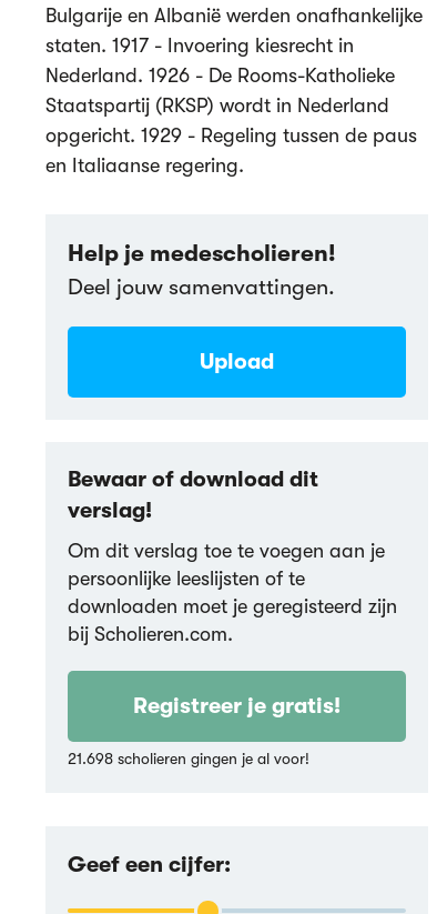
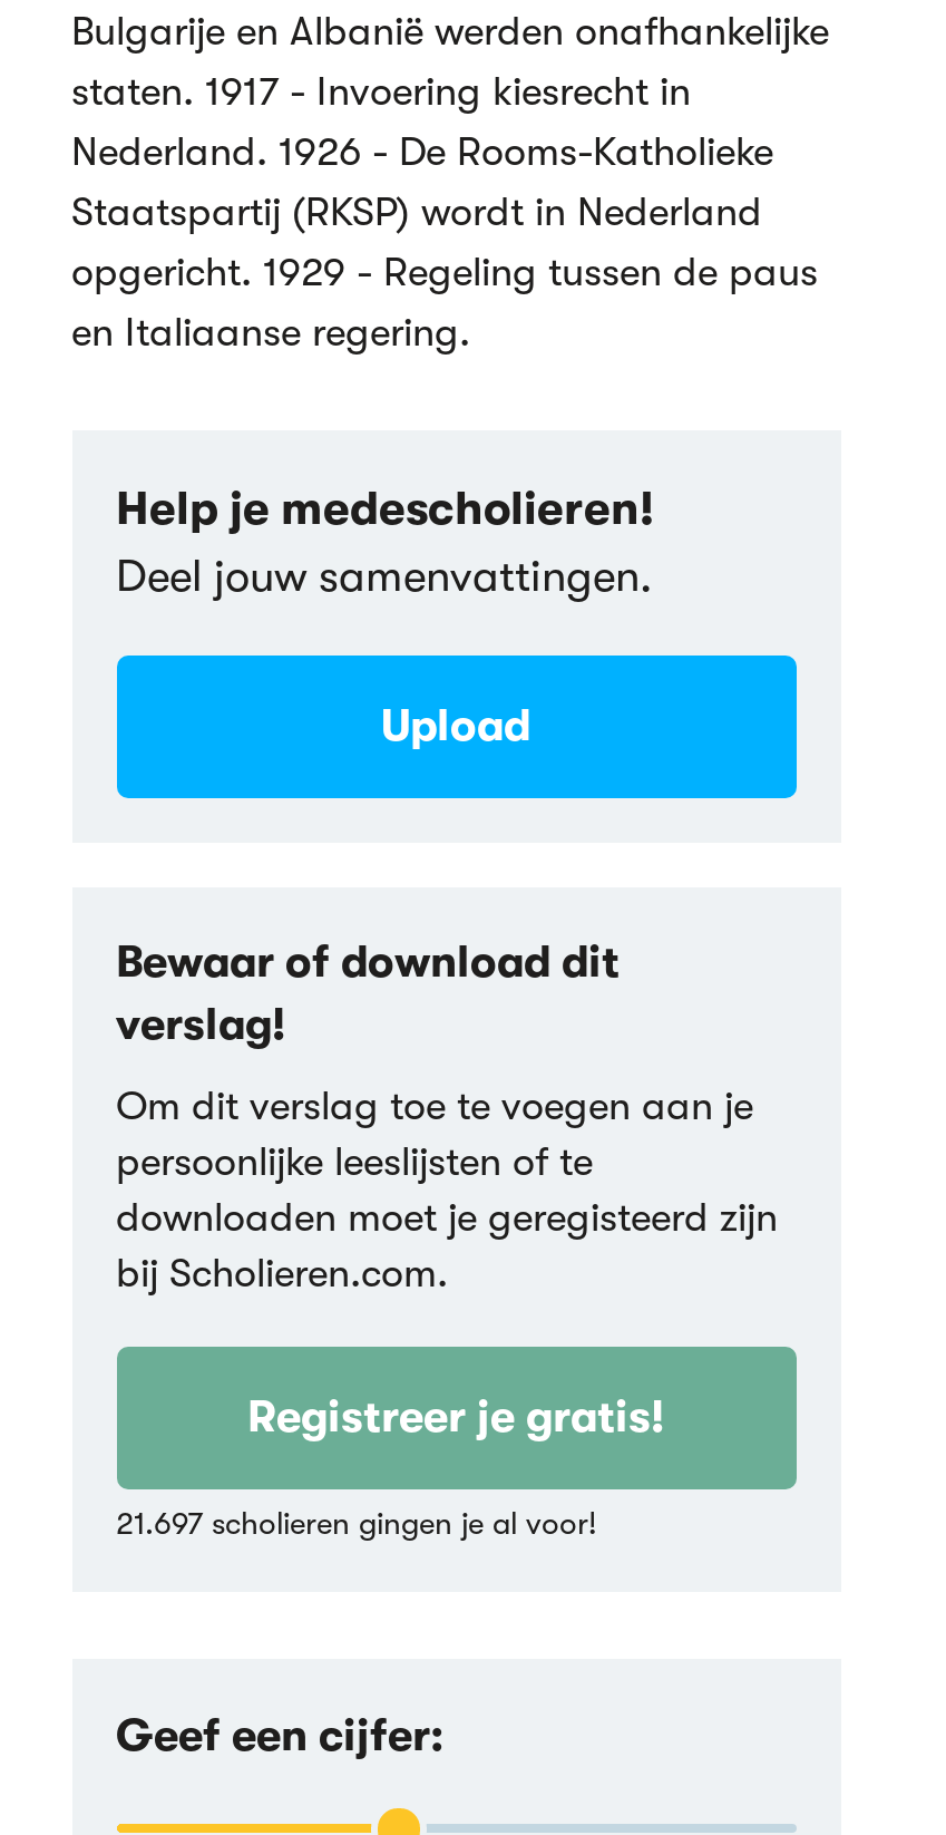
[67,750,309,767] 21.698 scholieren gingen je al voor! -> [116,1505,597,1541] 21.697 scholieren gingen je al voor!

